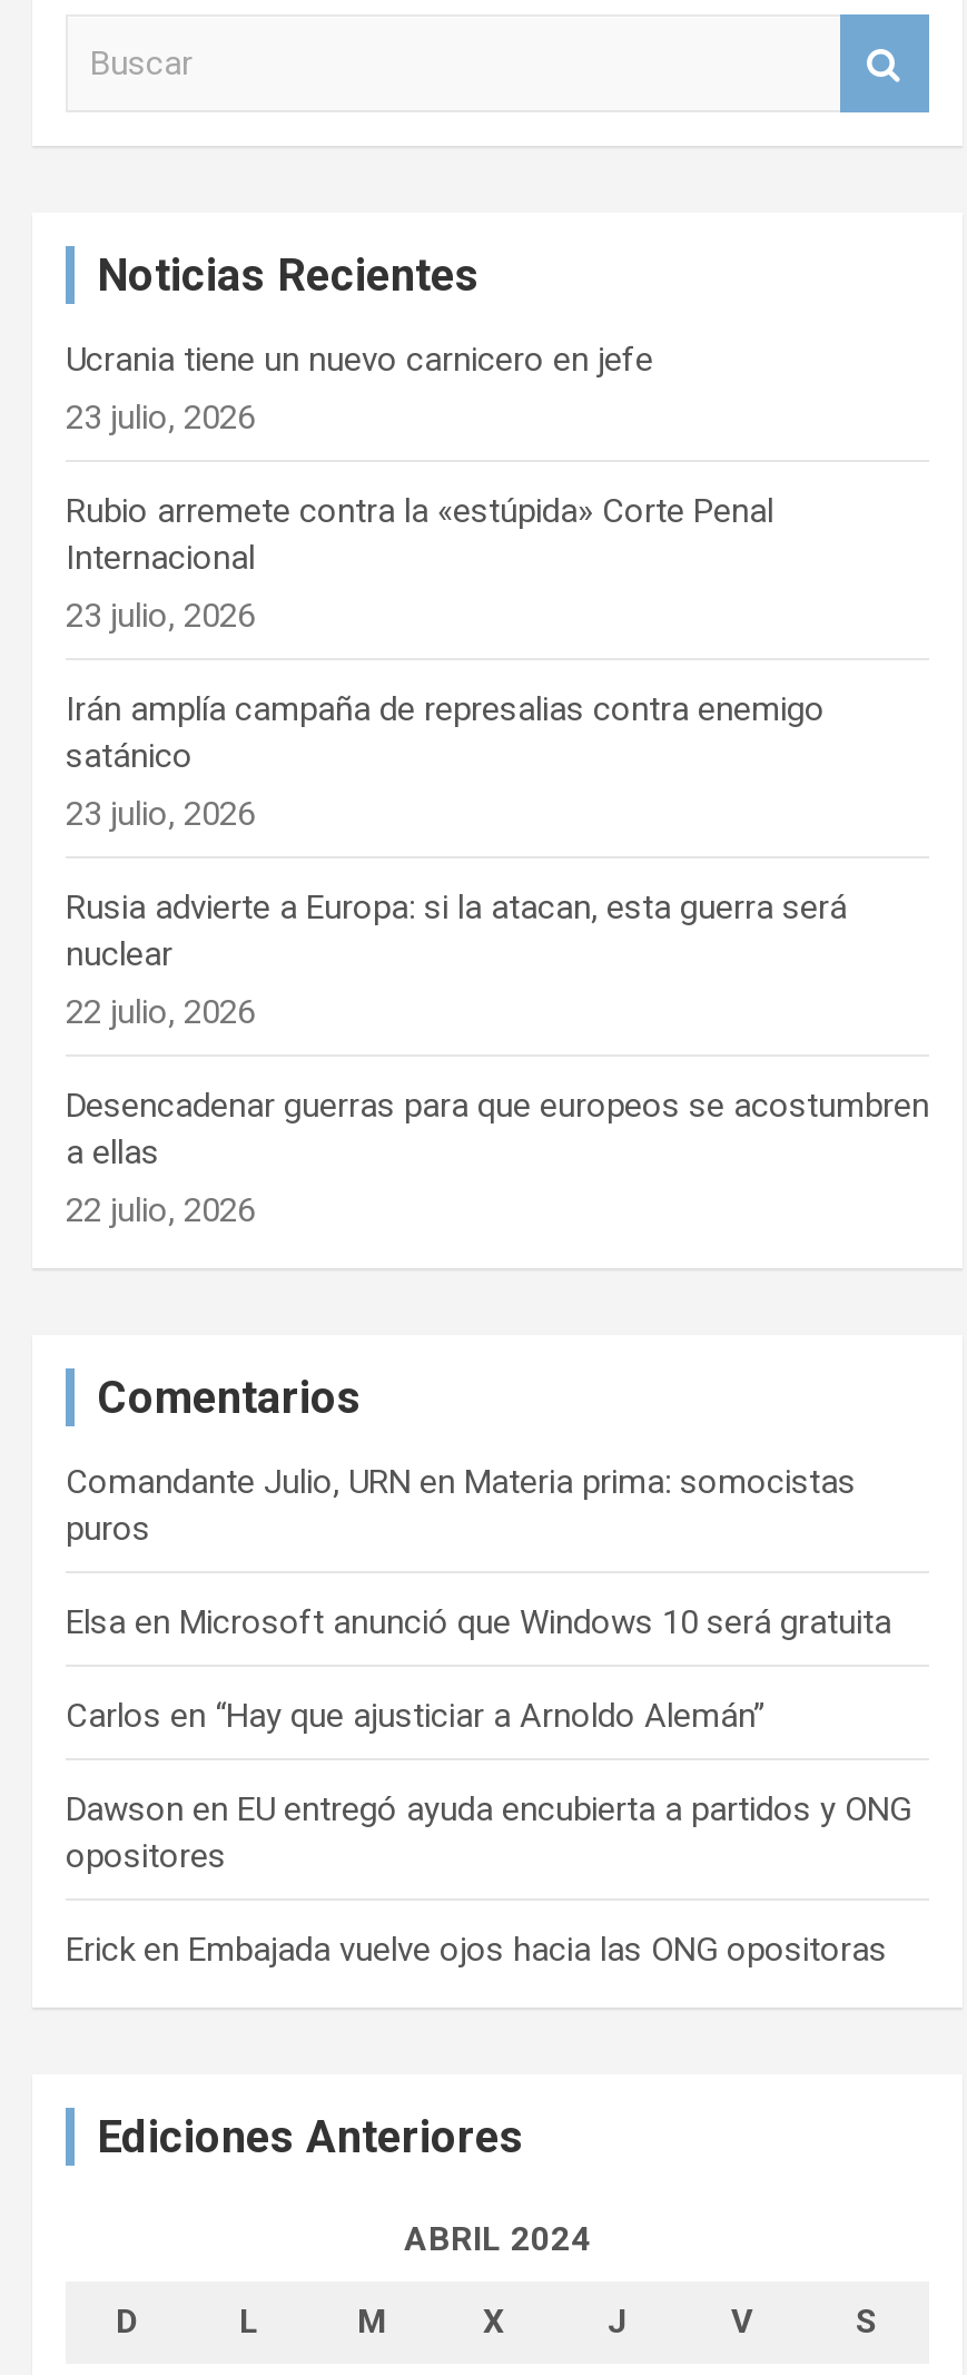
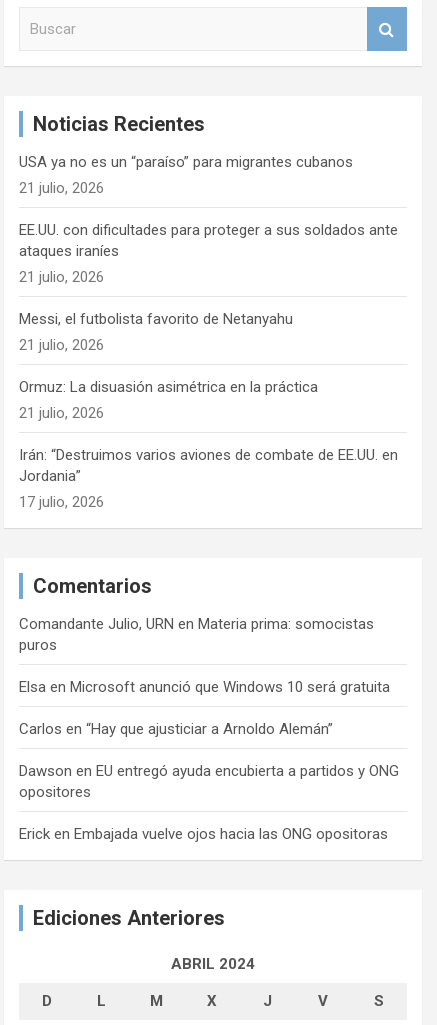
[66,341,653,439] Ucrania tiene un nuevo carnicero en jefe | 23 julio, 2026 -> [19,153,353,197] USA ya no es un “paraíso” para migrantes cubanos | 21 julio, 2026
[66,492,773,637] Rubio arremete contra la «estúpida» Corte Penal | Internacional | 23 julio, 2026 -> [19,221,398,286] EE.UU. con dificultades para proteger a sus soldados ante | ataques iraníes | 21 julio, 2026
[66,690,825,835] Irán amplía campaña de represalias contra enemigo | satánico | 23 julio, 2026 -> [19,310,293,354] Messi, el futbolista favorito de Netanyahu | 21 julio, 2026
[66,889,847,1033] Rusia advierte a Europa: si la atacan, esta guerra será | nuclear | 22 julio, 2026 -> [19,378,318,422] Ormuz: La disuasión asimétrica en la práctica | 21 julio, 2026
[66,1087,929,1231] Desencadenar guerras para que europeos se acostumbren | a ellas | 22 julio, 2026 -> [19,446,398,511] Irán: “Destruimos varios aviones de combate de EE.UU. en | Jordania” | 17 julio, 2026

